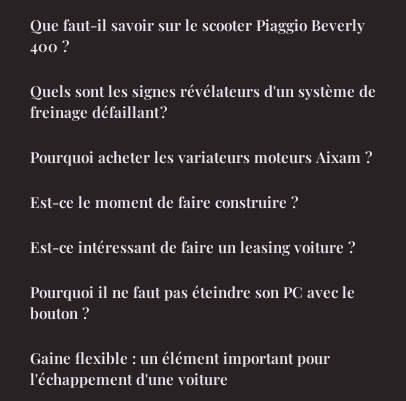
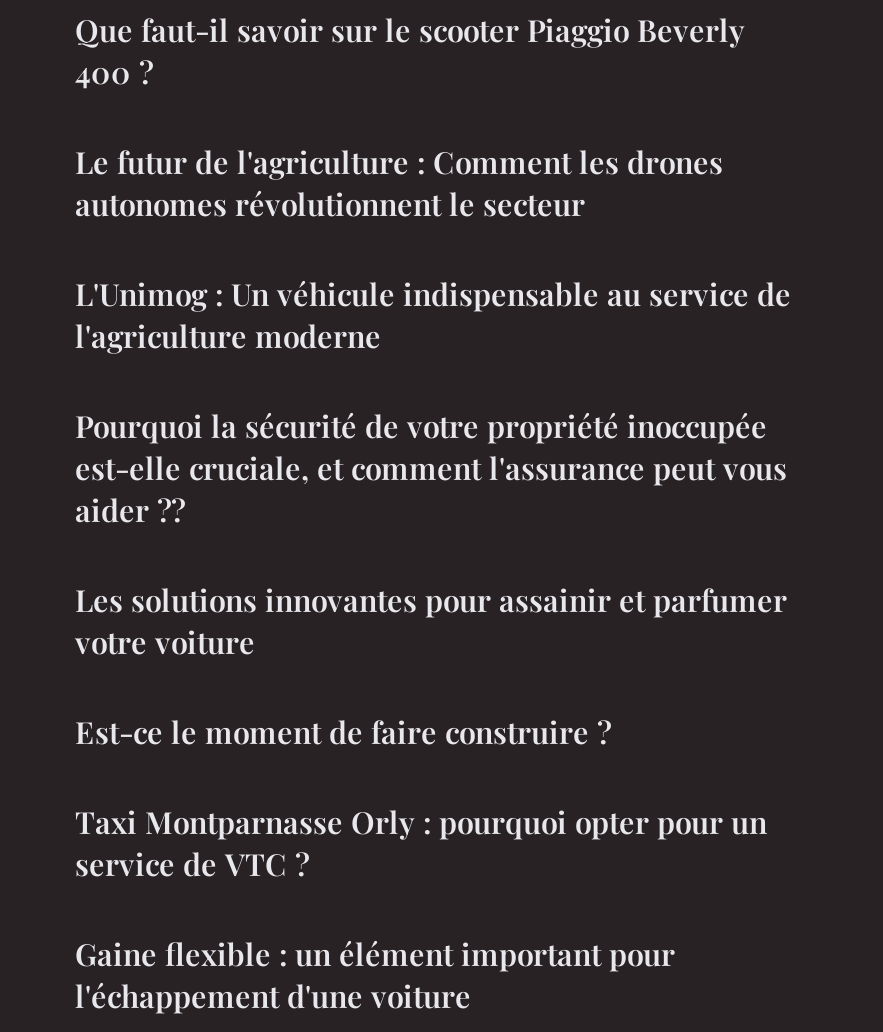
[30,81,376,167] Quels sont les signes révélateurs d'un système de | freinage défaillant ? | Pourquoi acheter les variateurs moteurs Aixam ? -> [75,142,791,662] Le futur de l'agriculture : Comment les drones | autonomes révolutionnent le secteur | L'Unimog : Un véhicule indispensable au service de | l'agriculture moderne | Pourquoi la sécurité de votre propriété inoccupée | est-elle cruciale, et comment l'assurance peut vous | aider ?? | Les solutions innovantes pour assainir et parfumer | votre voiture
moved [30,192,298,212] -> [75,712,611,752]: Est-ce le moment de faire construire ?
[30,237,355,323] Est-ce intéressant de faire un leasing voiture ? | Pourquoi il ne faut pas éteindre son PC avec le | bouton ? -> [75,802,767,884] Taxi Montparnasse Orly : pourquoi opter pour un | service de VTC ?

